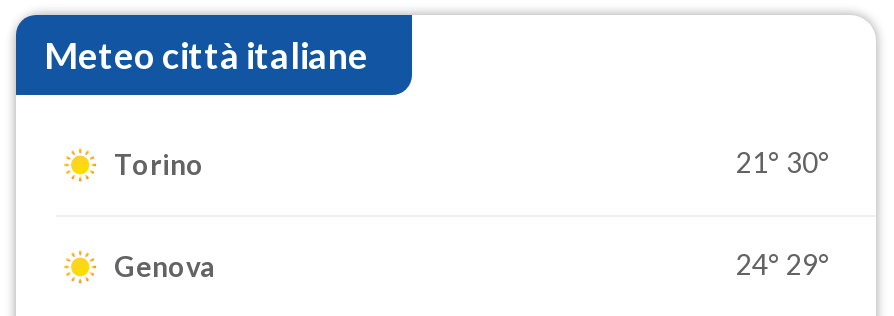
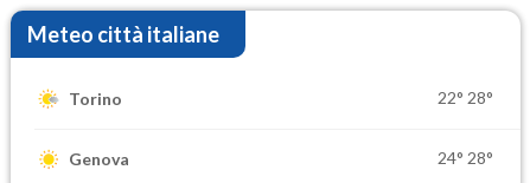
[736,145,830,179] 21° 30° -> [438,87,493,108] 22° 28°
[736,247,830,281] 24° 29° -> [438,148,493,168] 24° 28°

